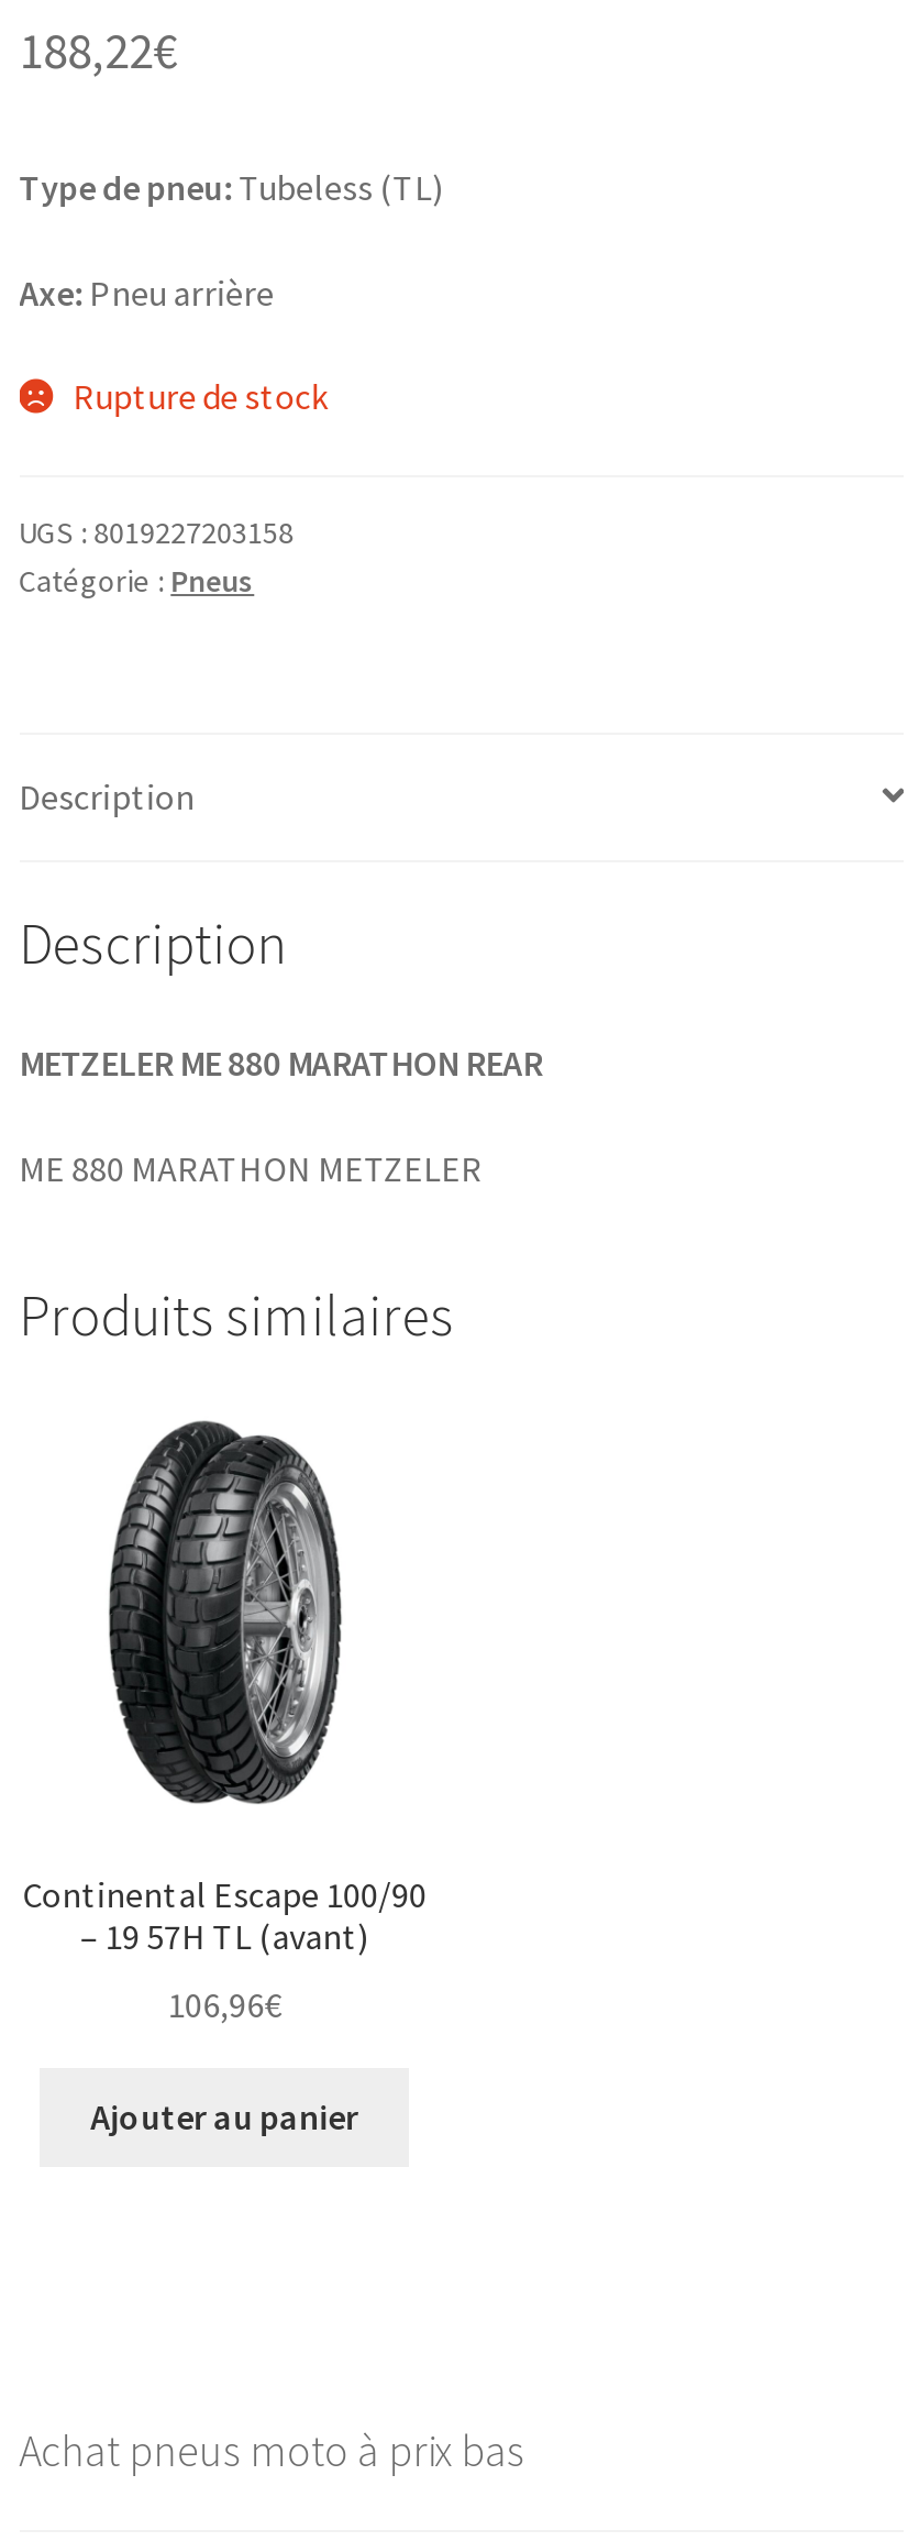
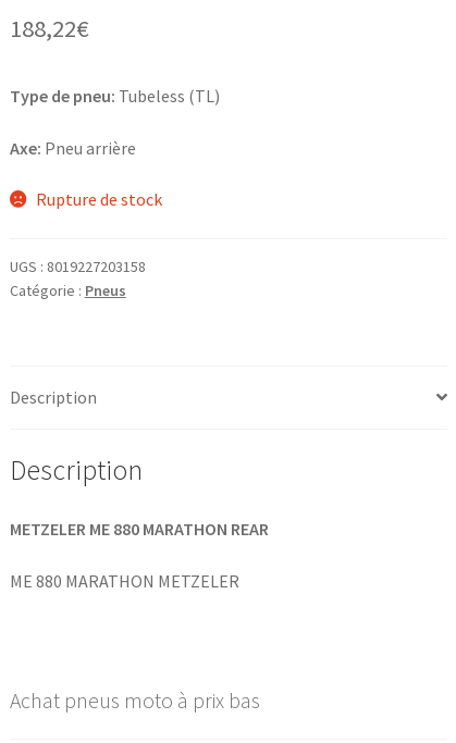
[19,1280,454,1350] Produits similaires -> none
[22,1419,427,2138] [image] | Continental Escape 100/90 | – 19 57H TL (avant) | 106,96€ | Ajouter au panier -> none

